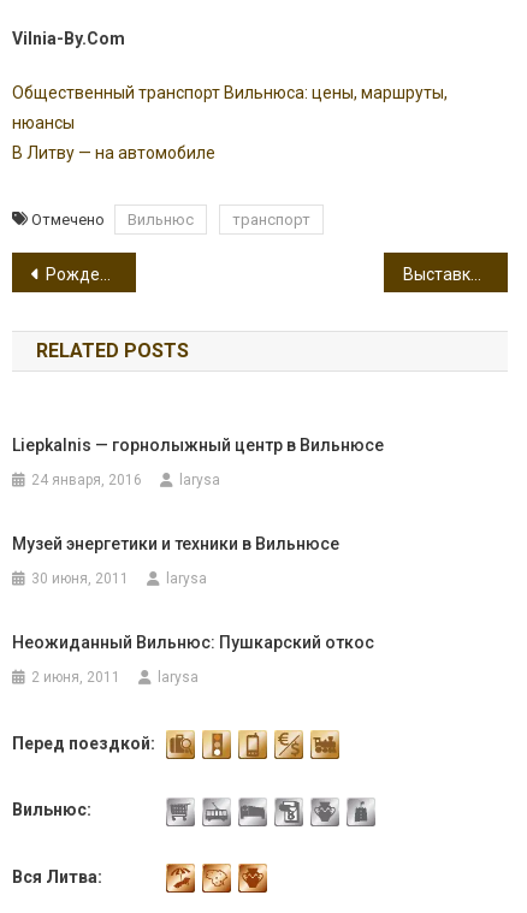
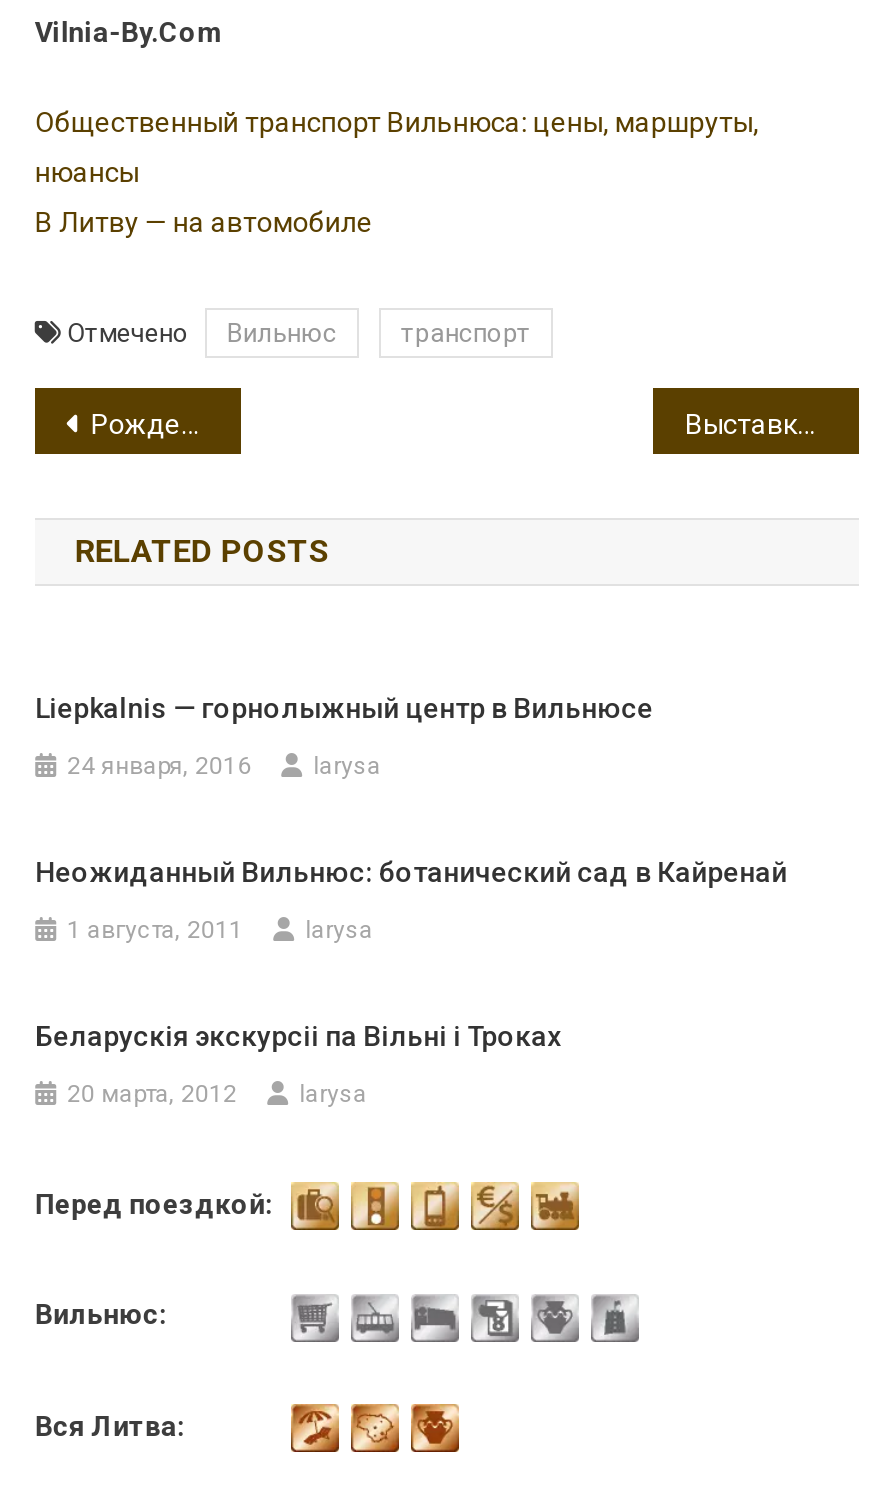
[12,534,339,553] Музей энергетики и техники в Вильнюсе -> [35,856,787,888] Неожиданный Вильнюс: ботанический сад в Кайренай
[31,570,129,587] 30 июня, 2011 -> [67,916,243,944] 1 августа, 2011
[12,633,374,652] Неожиданный Вильнюс: Пушкарский откос -> [35,1020,561,1052] Беларускія экскурсіі па Вільні і Троках
[31,669,120,686] 2 июня, 2011 -> [67,1080,237,1108] 20 марта, 2012

